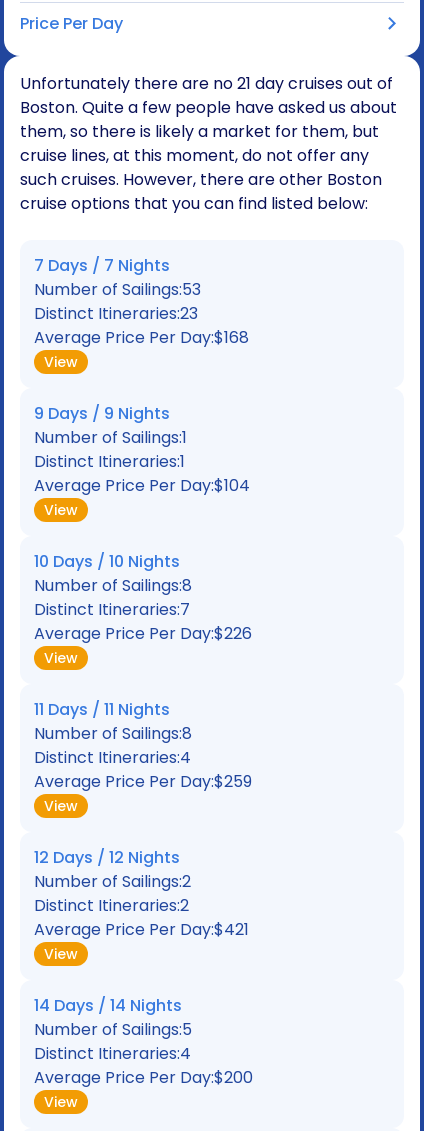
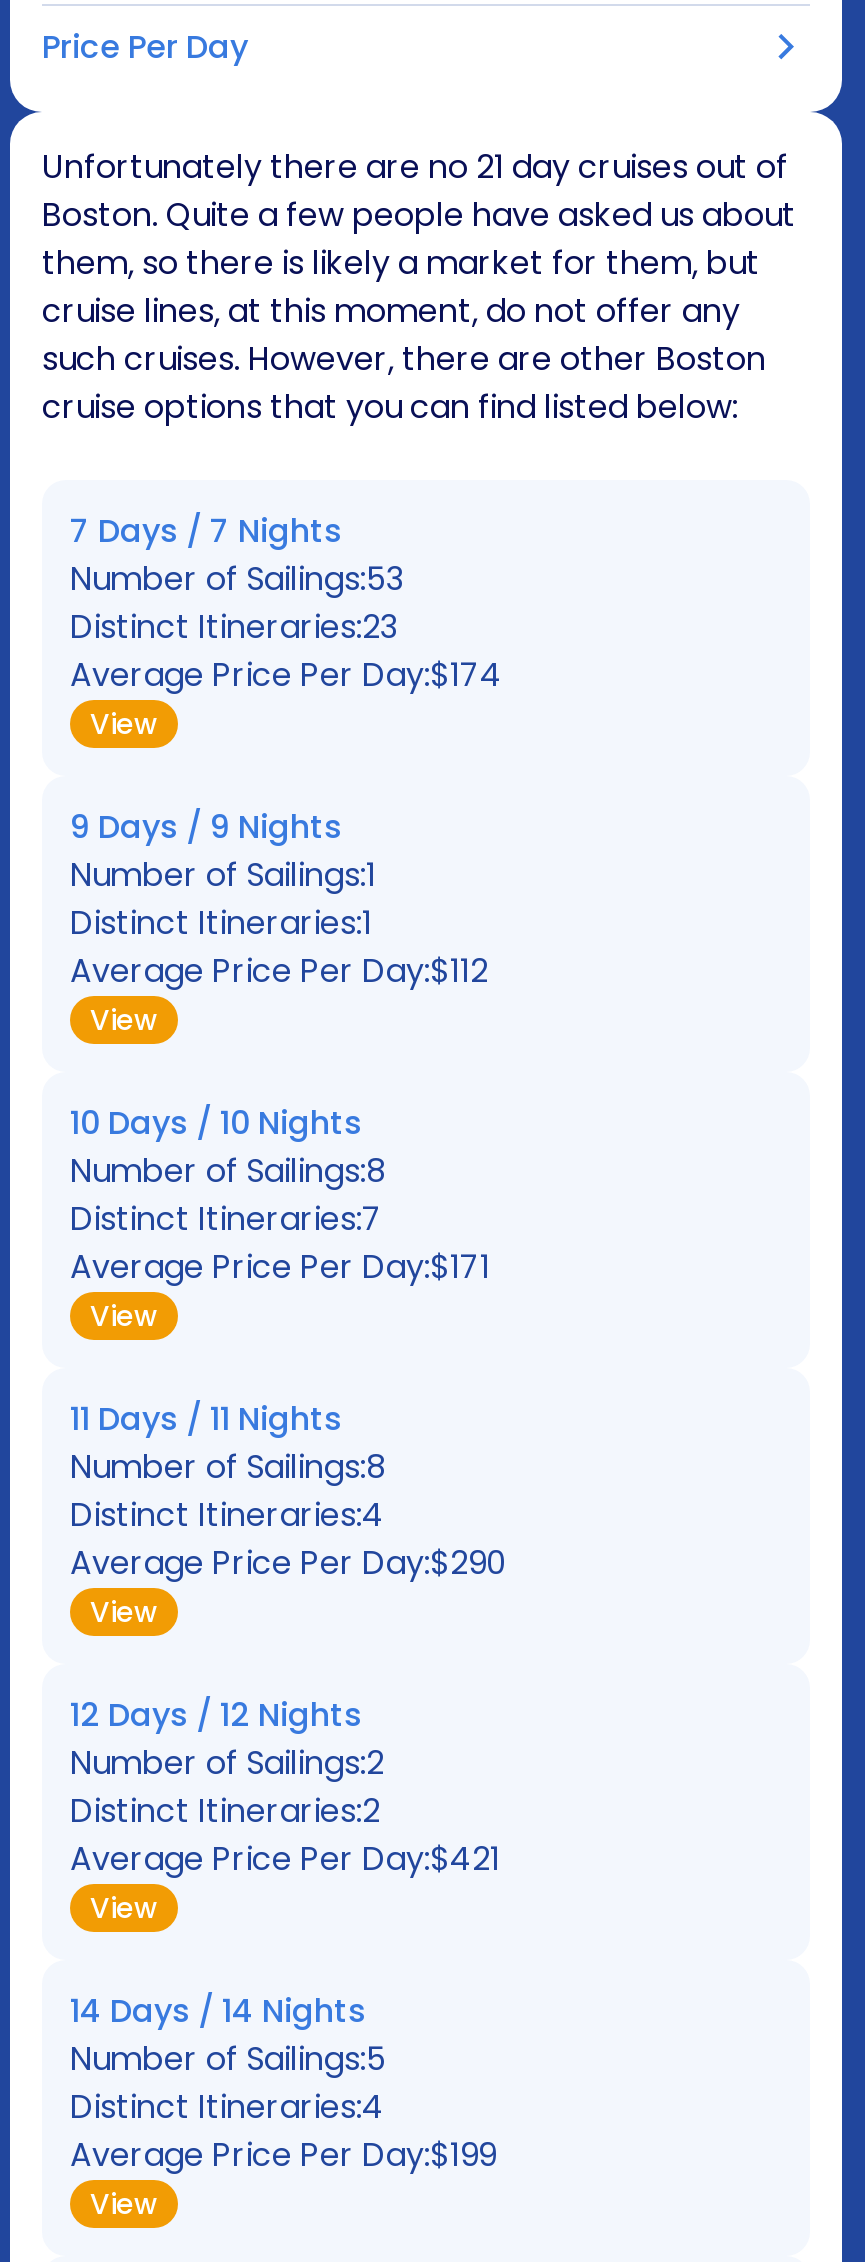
[34,326,249,349] Average Price Per Day:$168 -> [70,652,502,698] Average Price Per Day:$174
[34,474,250,497] Average Price Per Day:$104 -> [70,948,488,994] Average Price Per Day:$112
[34,622,252,645] Average Price Per Day:$226 -> [70,1244,490,1290] Average Price Per Day:$171
[34,770,252,793] Average Price Per Day:$259 -> [70,1540,506,1586] Average Price Per Day:$290
[34,1066,253,1089] Average Price Per Day:$200 -> [70,2132,496,2178] Average Price Per Day:$199

